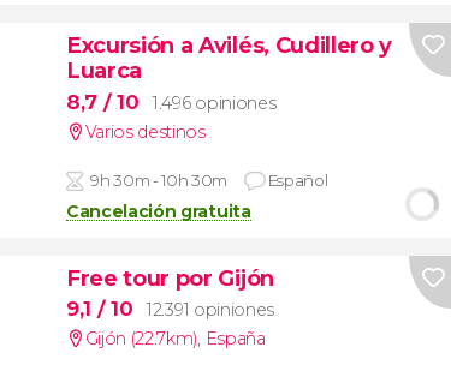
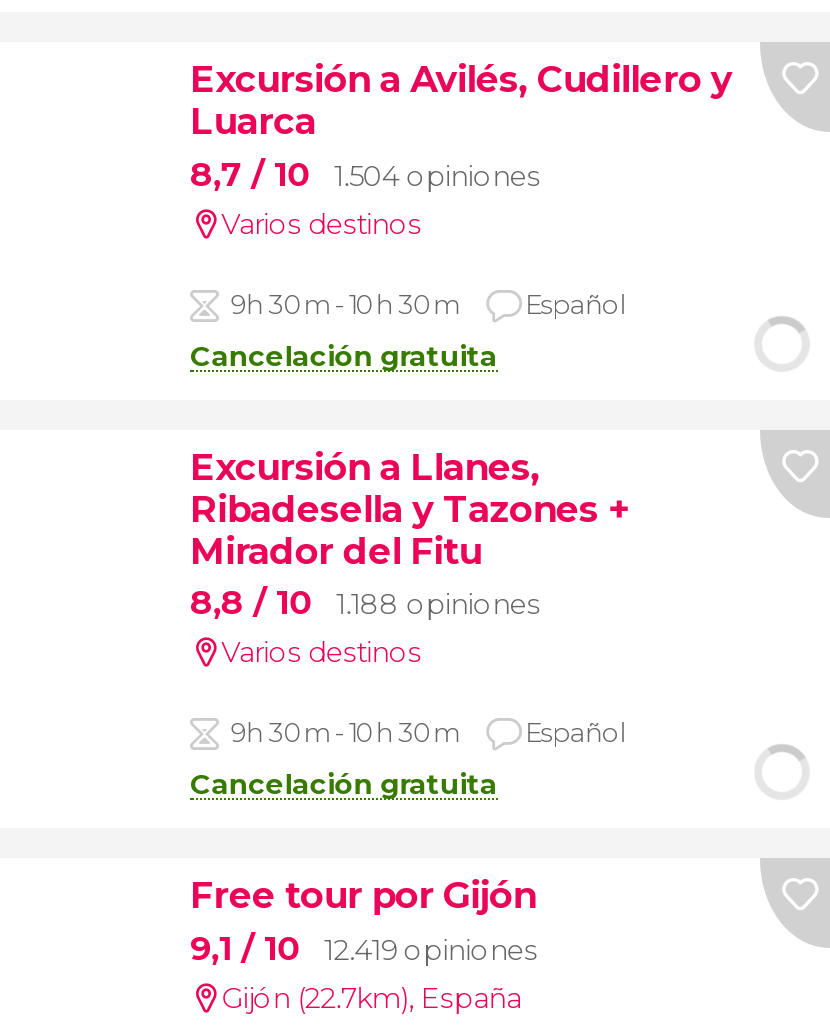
[153,92,276,114] 1.496 opiniones -> [190,158,629,623] 1.504 opiniones | Varios destinos | 9h 30m - 10h 30m | Español | Cancelación gratuita | Excursión a Llanes, | Ribadesella y Tazones + | Mirador del Fitu | 8,8 / 10 | 1.188 opiniones
[66,297,274,321] 9,1 / 10 12.391 opiniones -> [190,928,538,968] 9,1 / 10 12.419 opiniones

